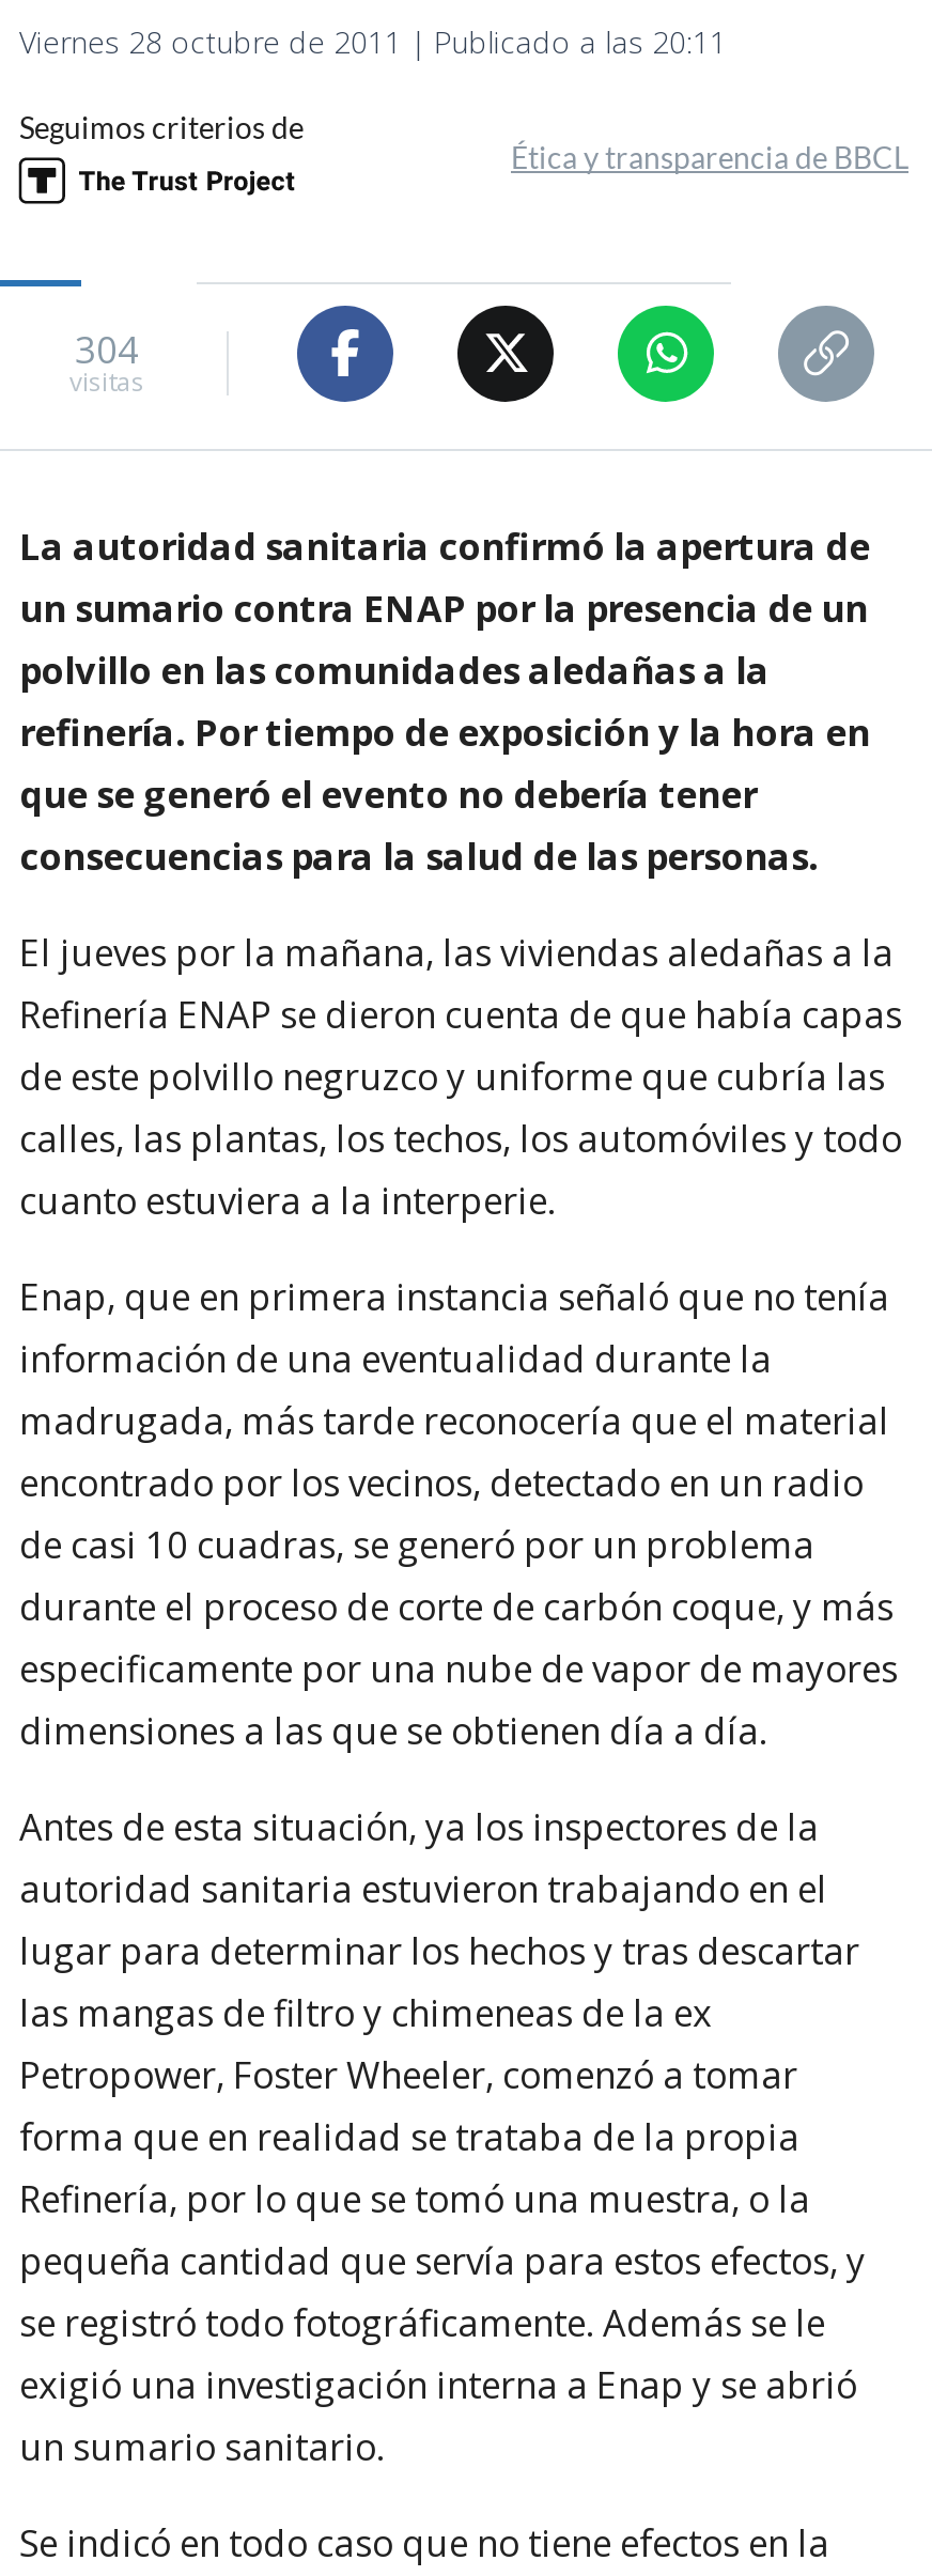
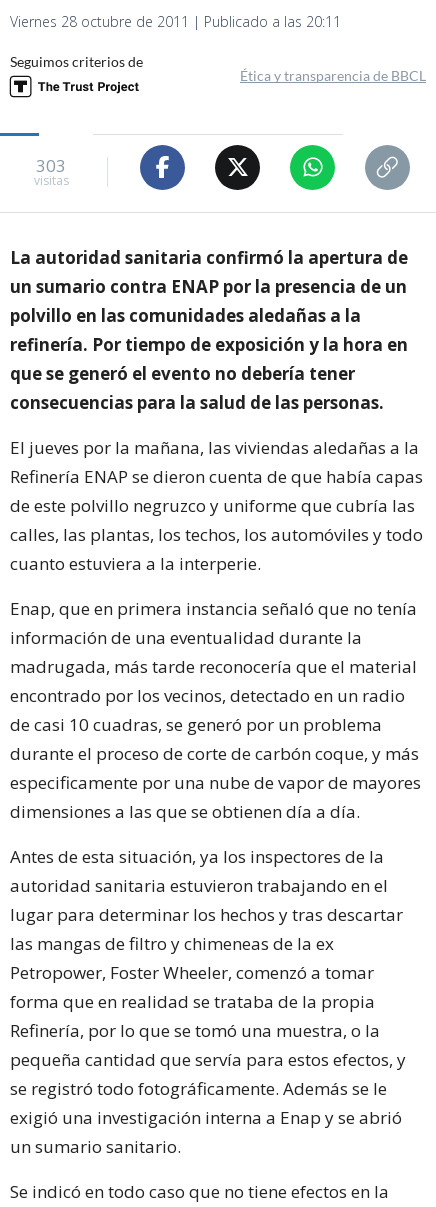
[75,326,139,375] 304 -> [36,154,66,177] 303

